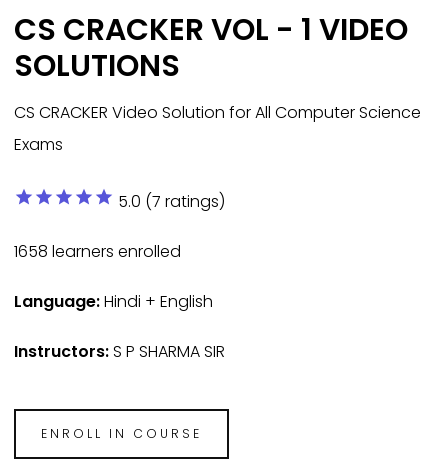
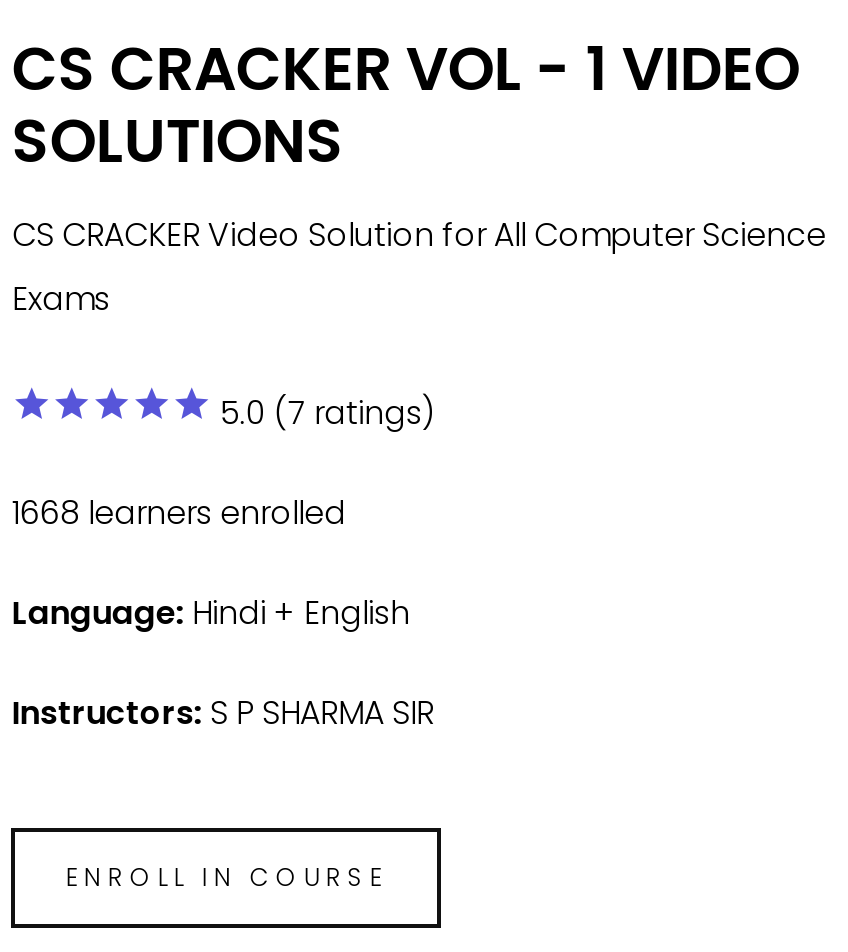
[14,240,181,263] 1658 learners enrolled -> [12,490,346,536] 1668 learners enrolled

